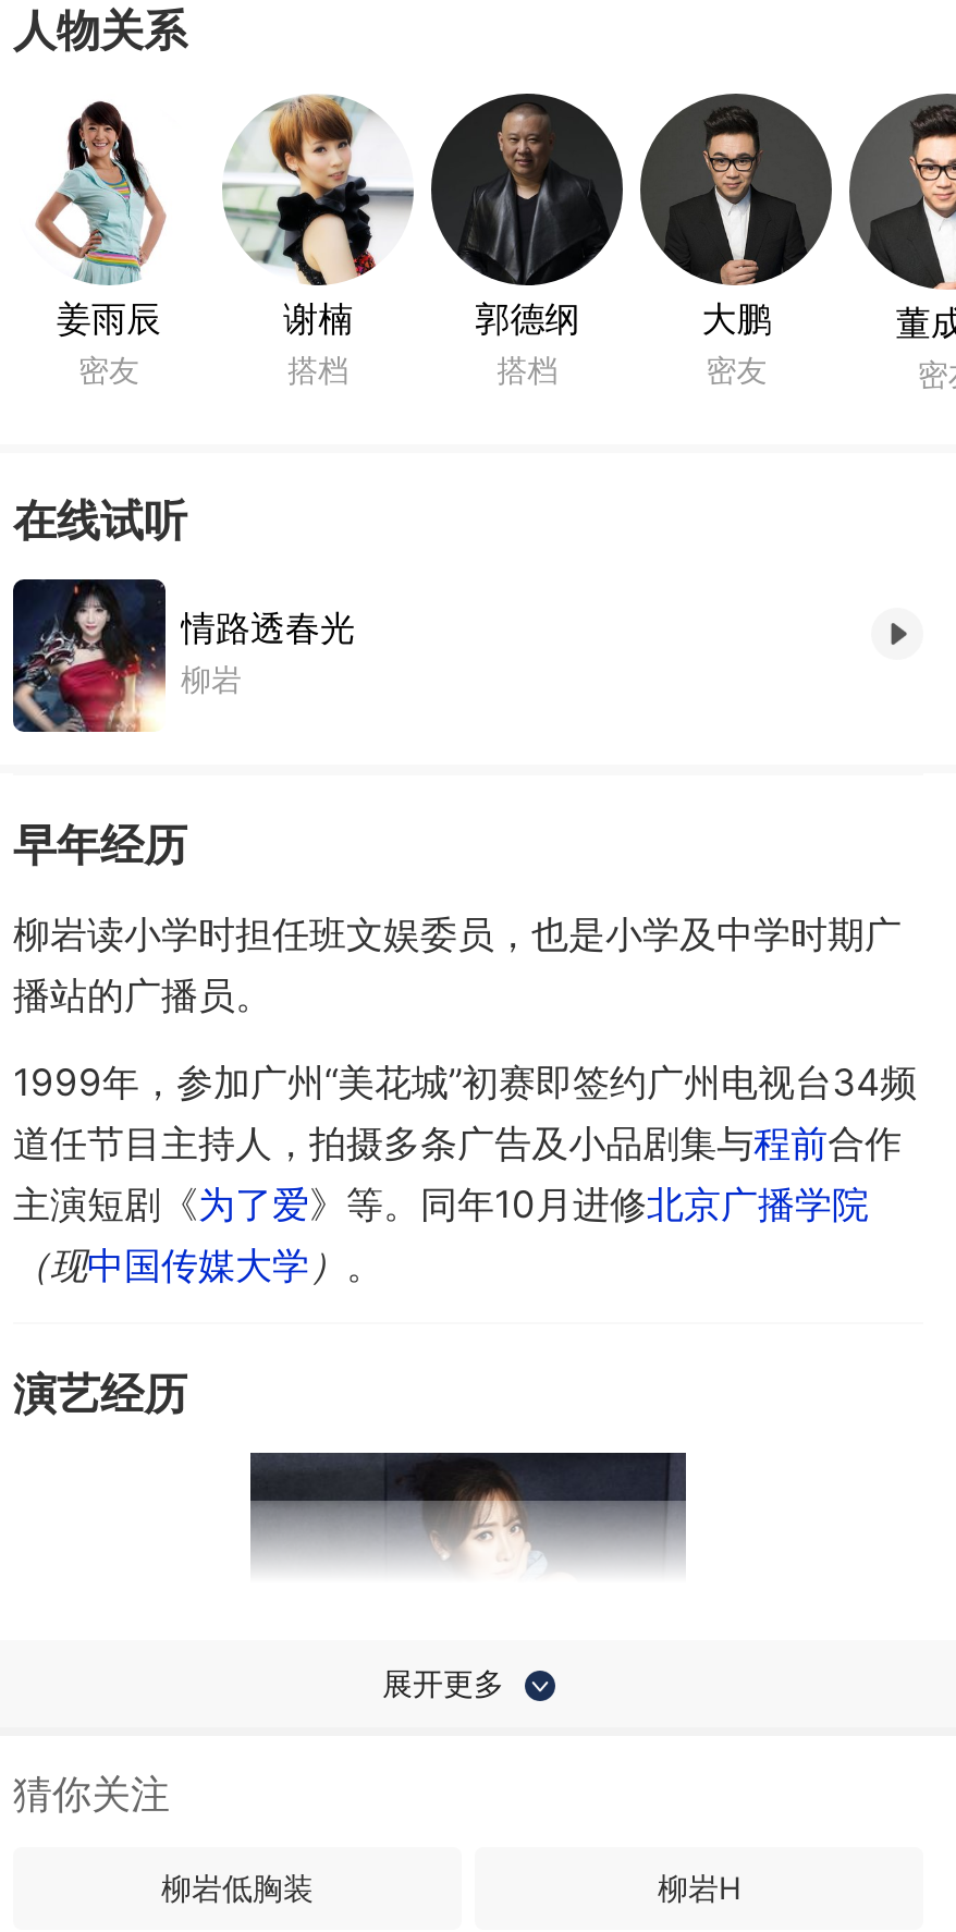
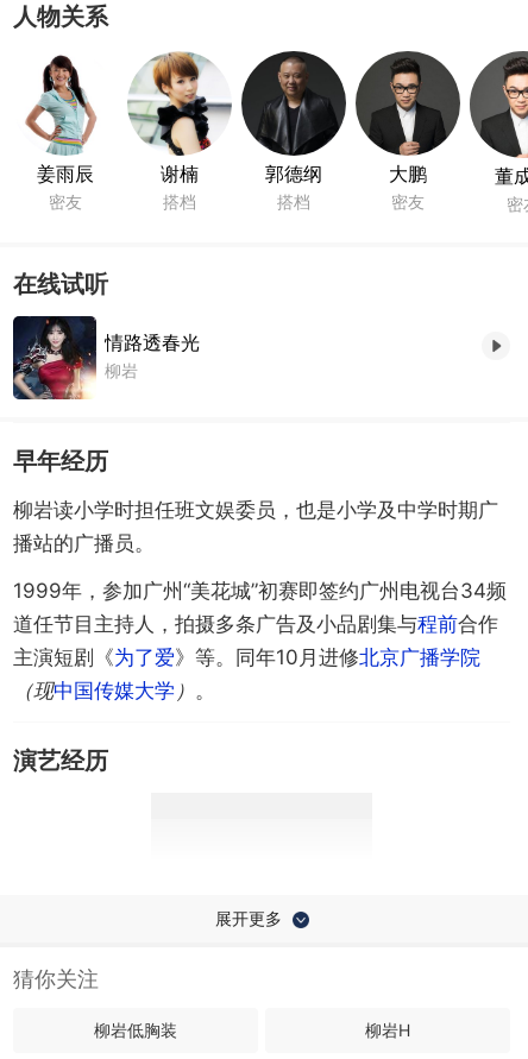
[248,1451,688,1568] [image] -> none

